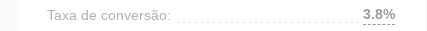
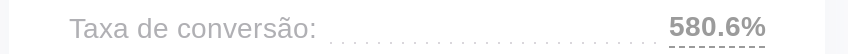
[363,6,395,22] 3.8% -> [669,10,765,42] 580.6%

